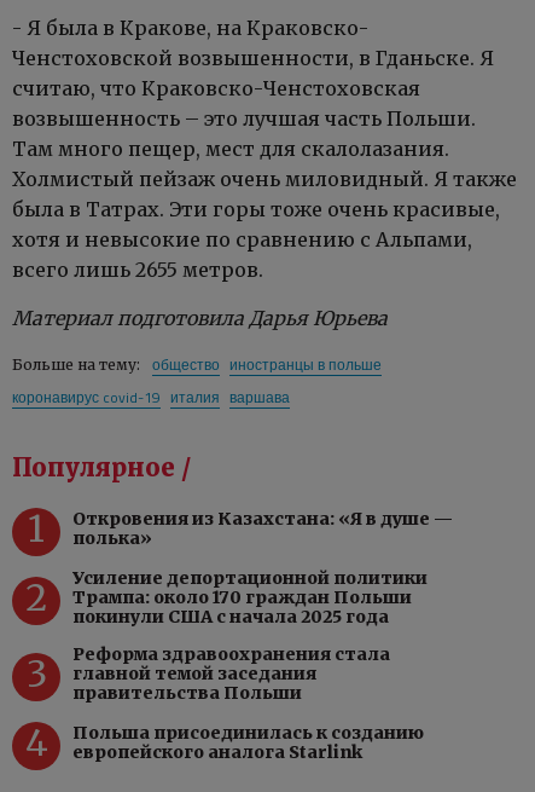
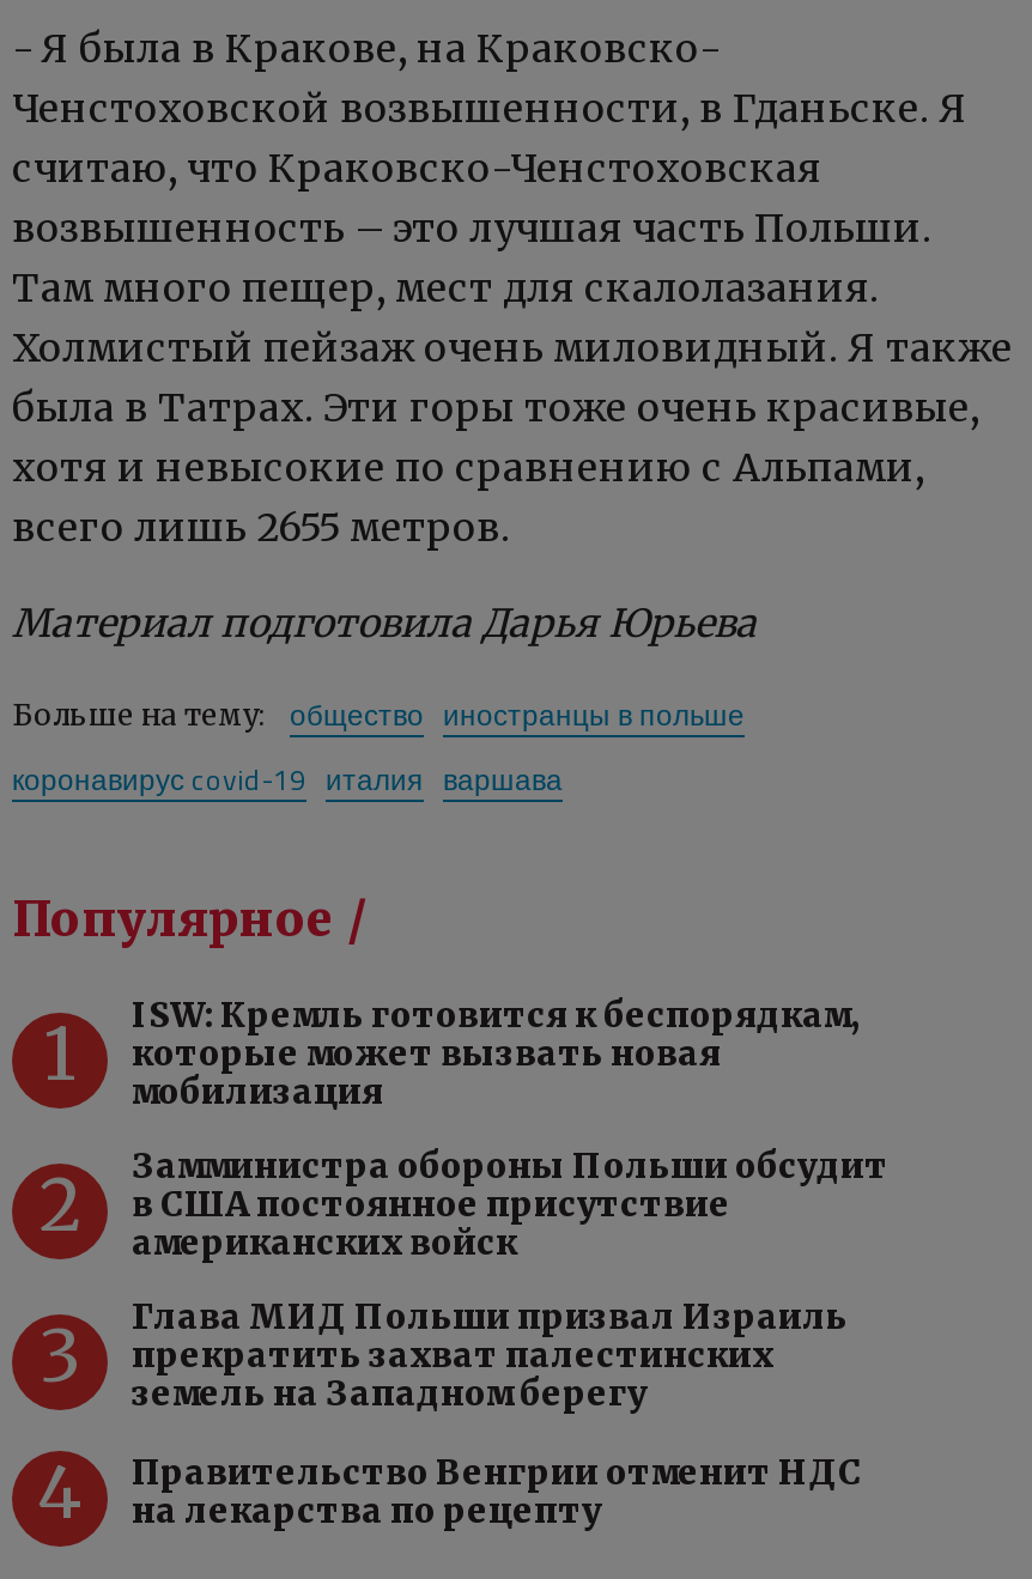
[72,508,453,549] Откровения из Казахстана: «Я в душе — | полька» -> [132,995,860,1114] ISW: Кремль готовится к беспорядкам, | которые может вызвать новая | мобилизация
[72,568,428,628] Усиление депортационной политики | Трампа: около 170 граждан Польши | покинули США с начала 2025 года -> [132,1145,888,1265] Замминистра обороны Польши обсудит | в США постоянное присутствие | американских войск
[72,644,390,704] Реформа здравоохранения стала | главной темой заседания | правительства Польши -> [132,1296,848,1416] Глава МИД Польши призвал Израиль | прекратить захват палестинских | земель на Западном берегу
[72,722,424,763] Польша присоединилась к созданию | европейского аналога Starlink -> [132,1452,862,1533] Правительство Венгрии отменит НДС | на лекарства по рецепту

